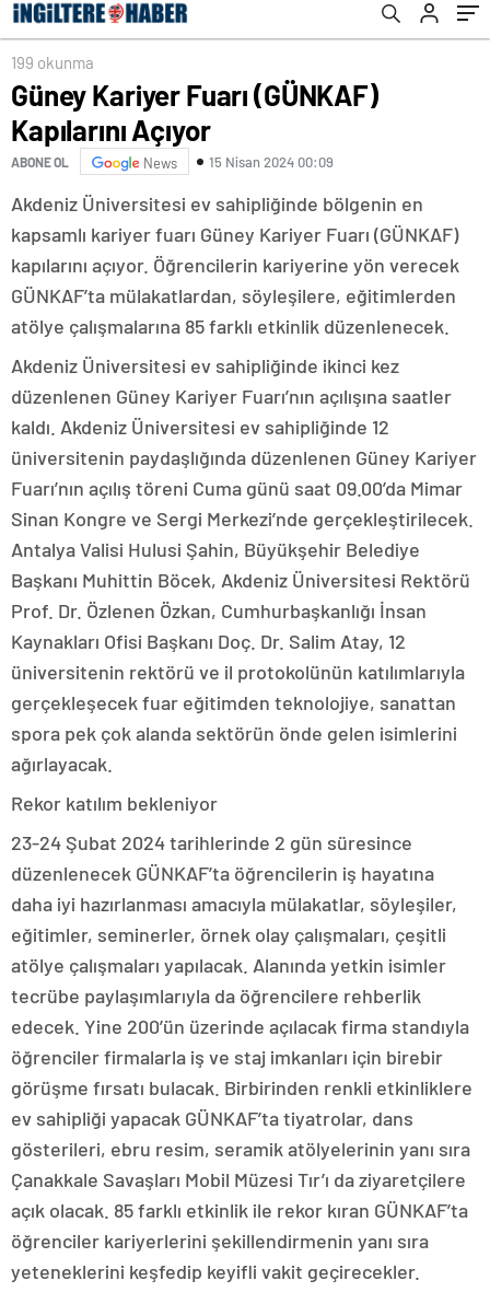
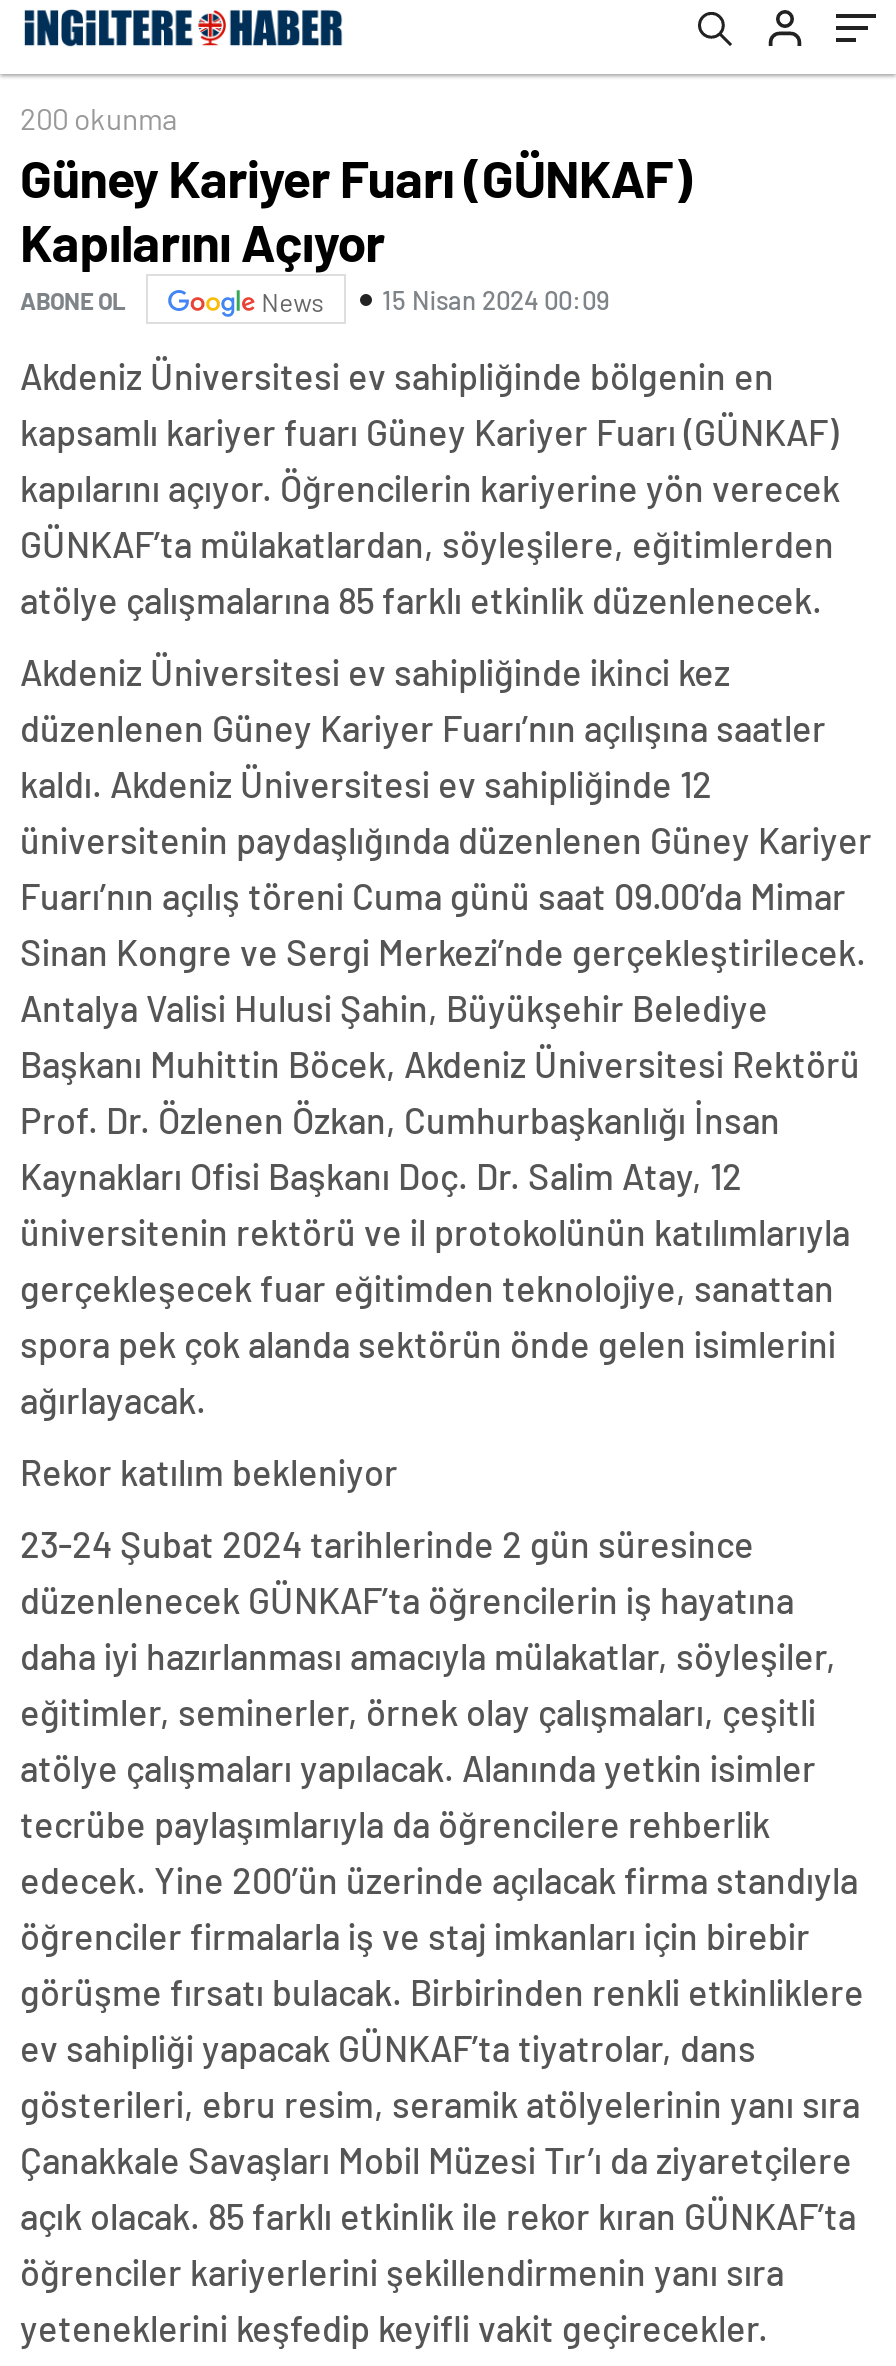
[11,53,94,72] 199 okunma -> [20,100,178,136] 200 okunma

